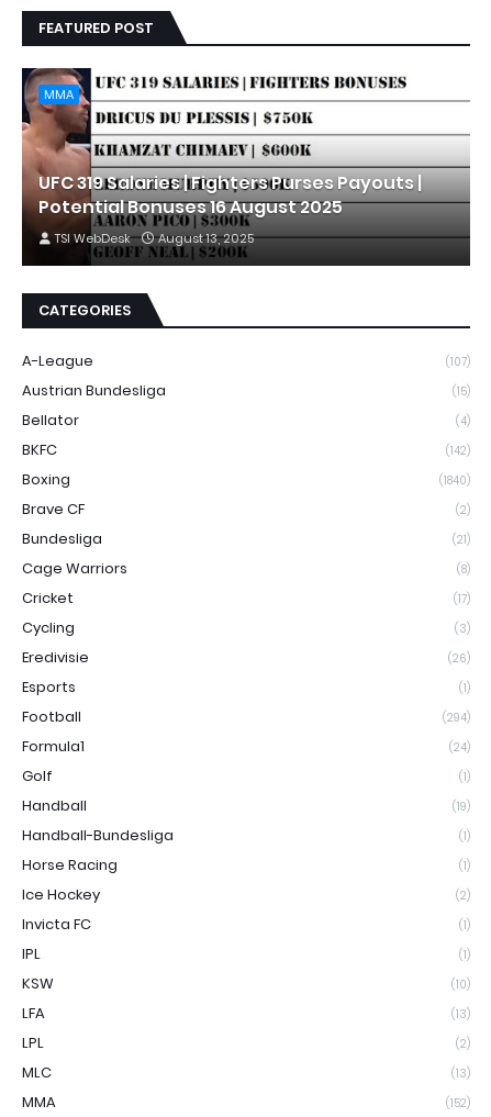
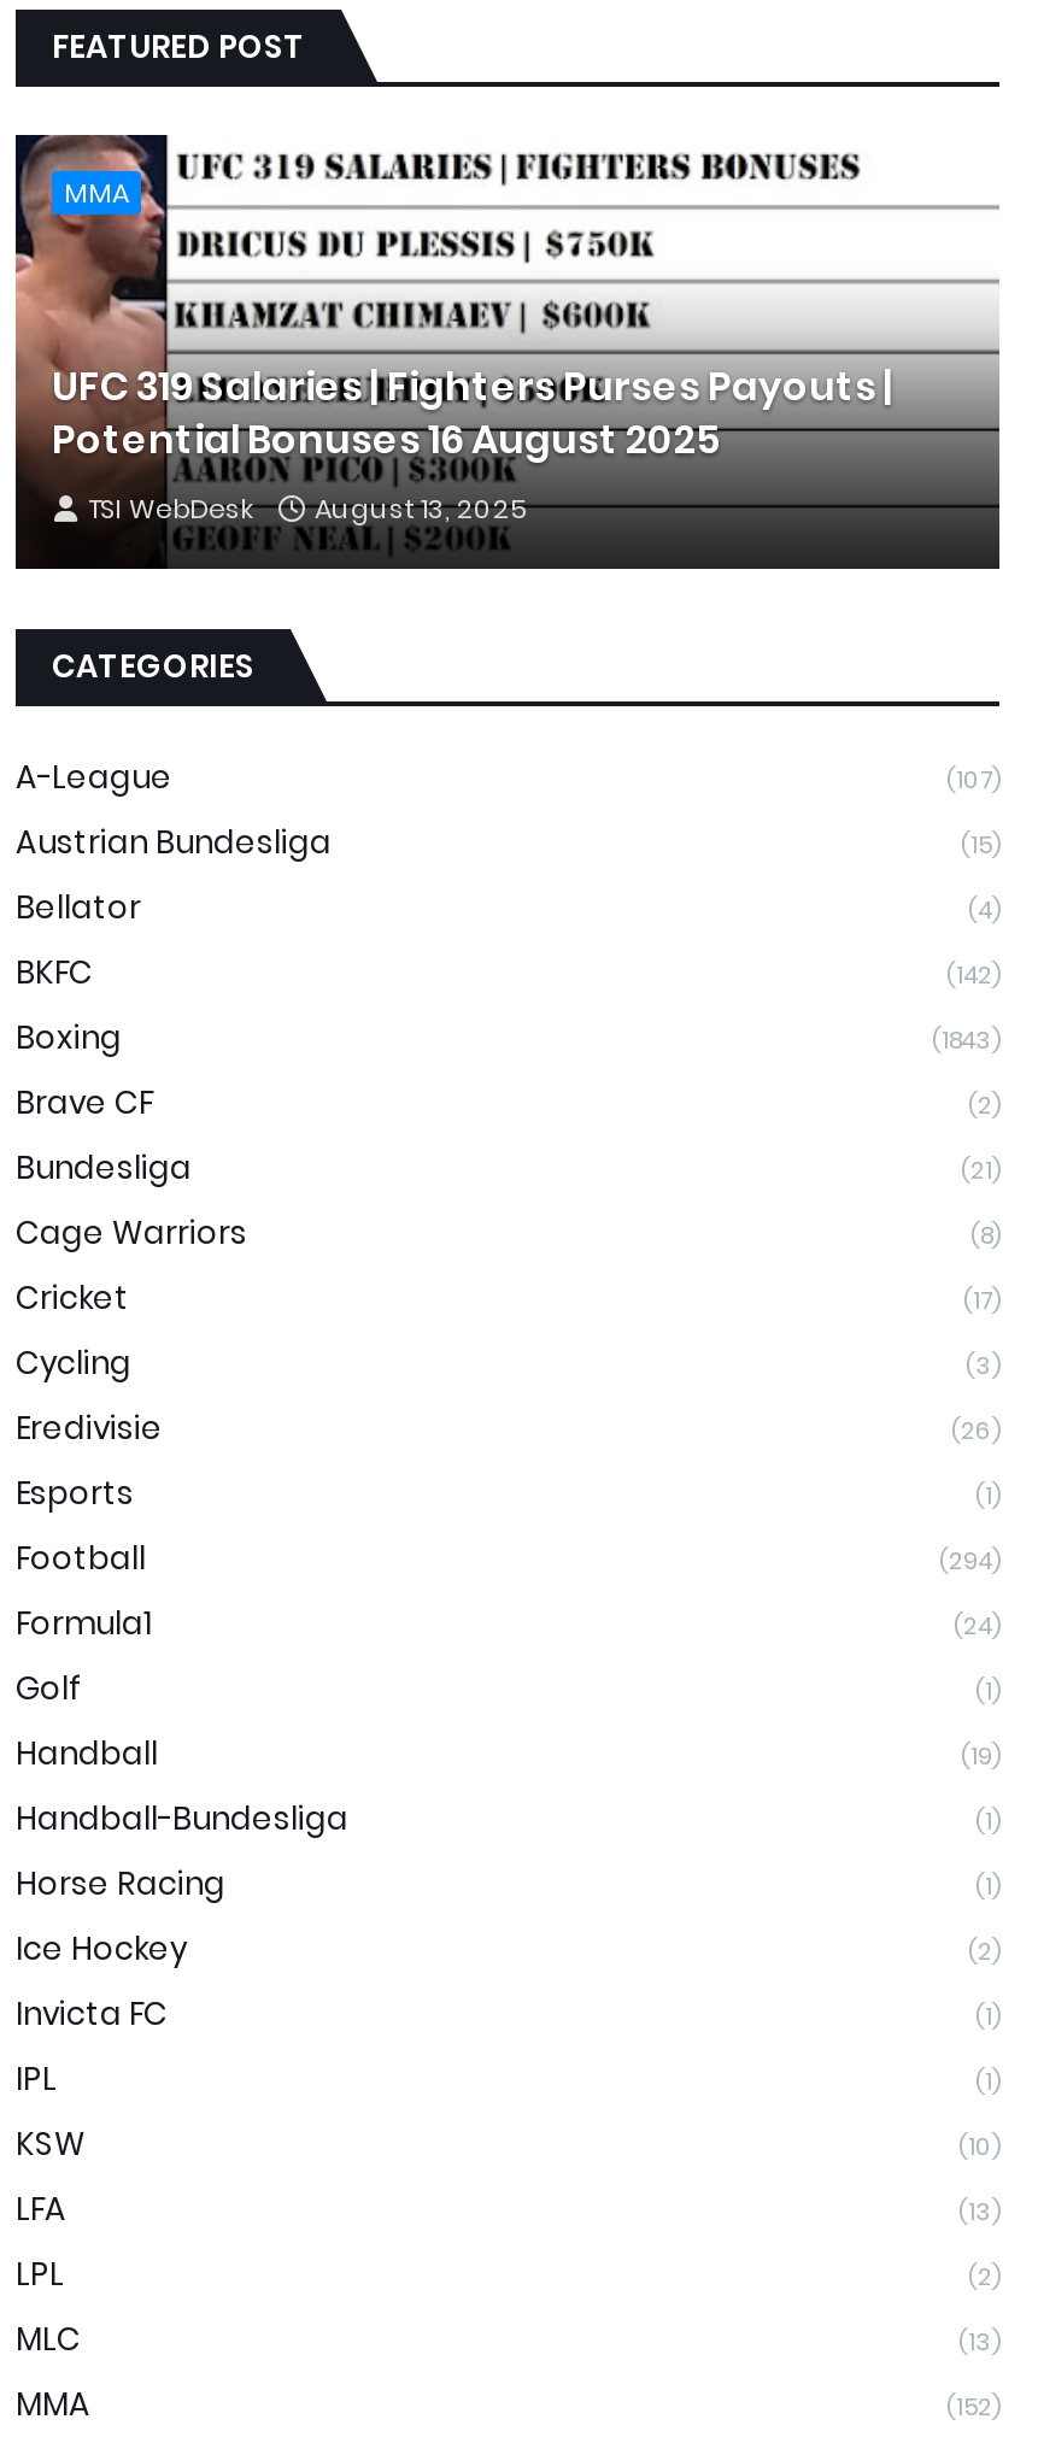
[439,472,470,488] (1840) -> [932,1021,999,1057] (1843)

